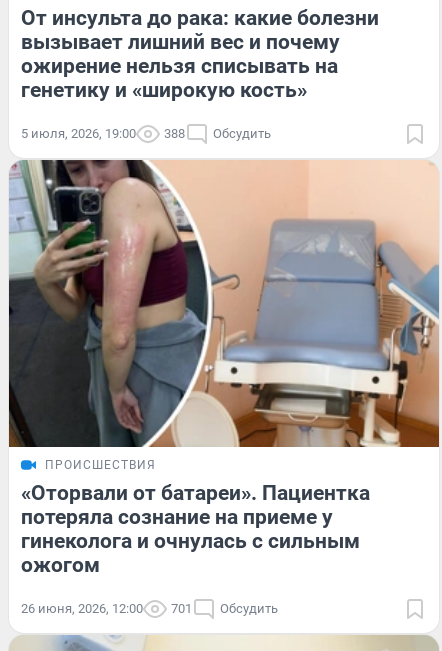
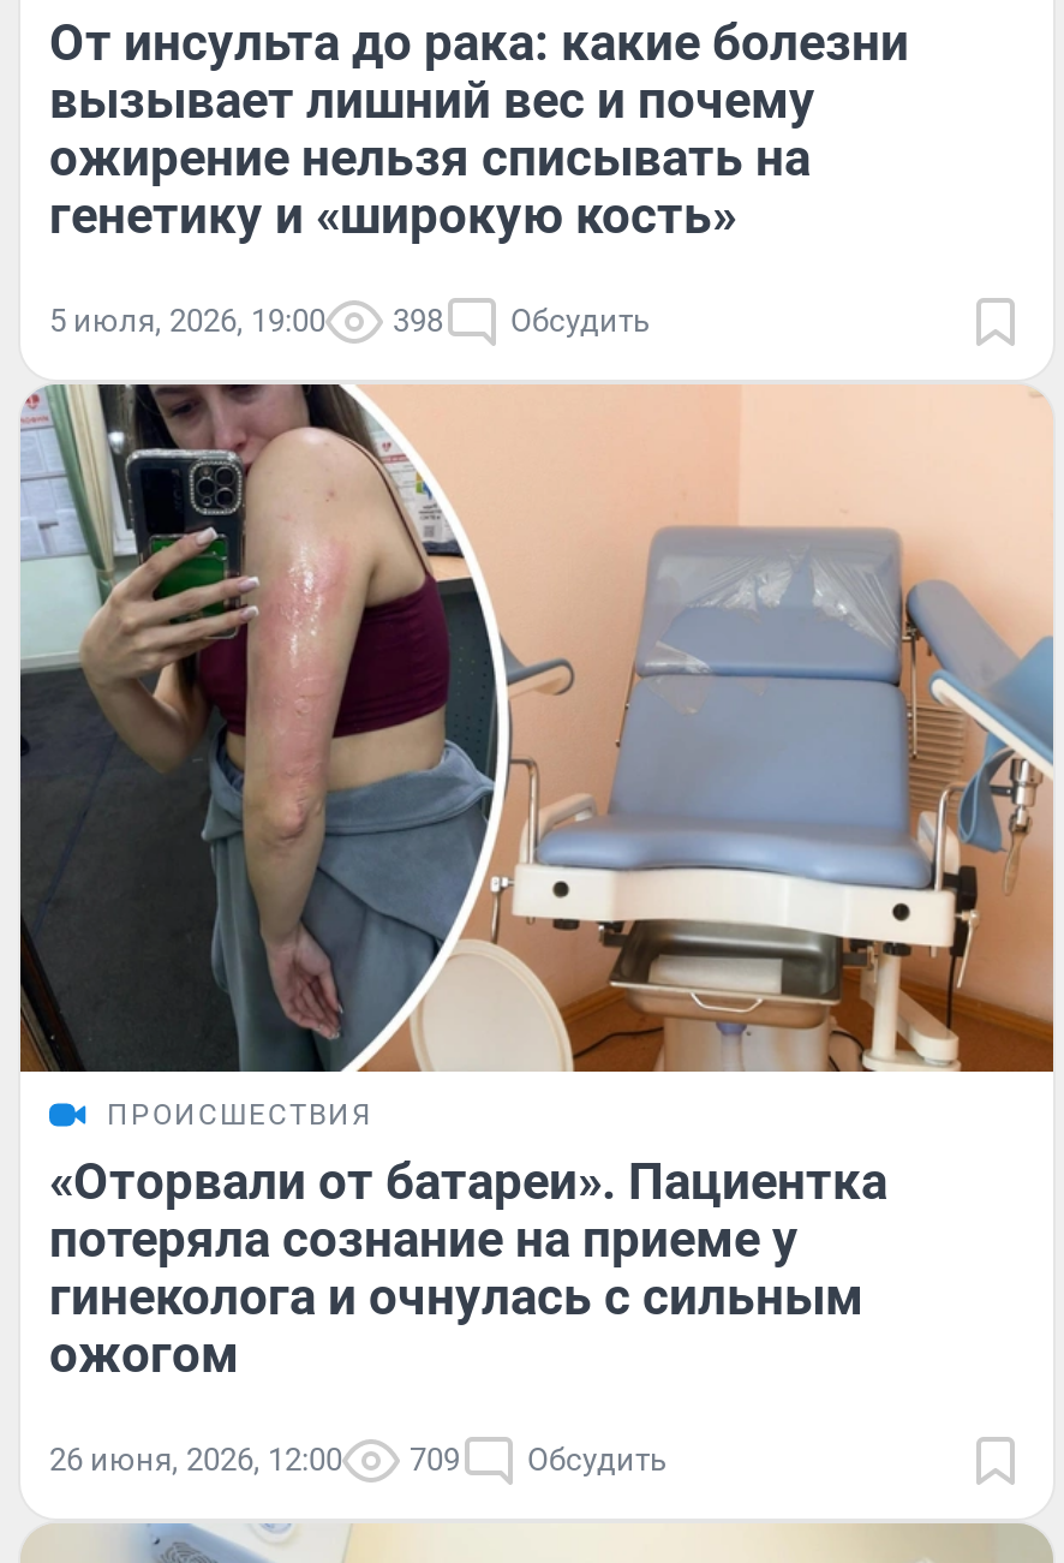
[21,126,271,141] 5 июля, 2026, 19:00 388 Обсудить -> [49,302,650,338] 5 июля, 2026, 19:00 398 Обсудить
[21,601,278,616] 26 июня, 2026, 12:00 701 Обсудить -> [49,1442,667,1478] 26 июня, 2026, 12:00 709 Обсудить

